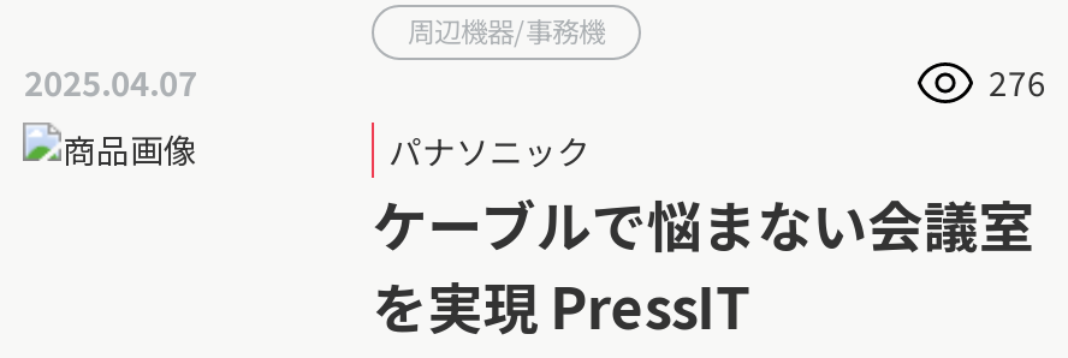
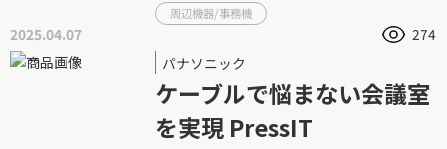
[989,57,1046,105] 276 -> [411,24,435,44] 274

